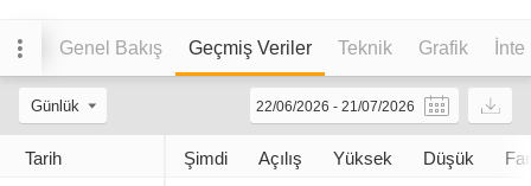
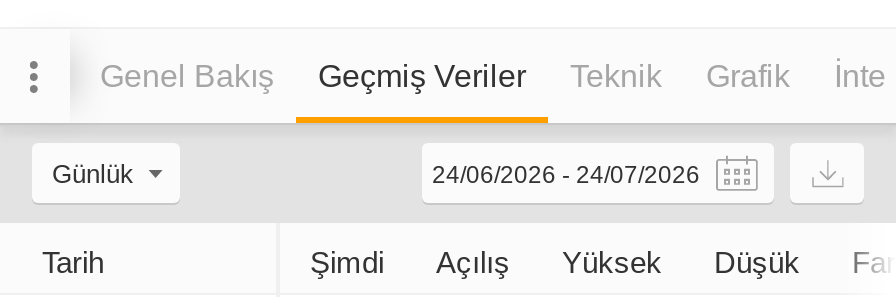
[256,98,415,115] 22/06/2026 - 21/07/2026 -> [432,161,700,189] 24/06/2026 - 24/07/2026

